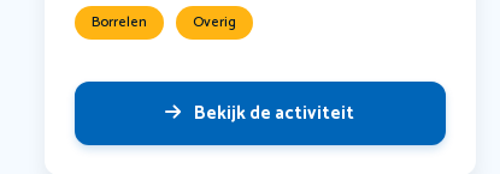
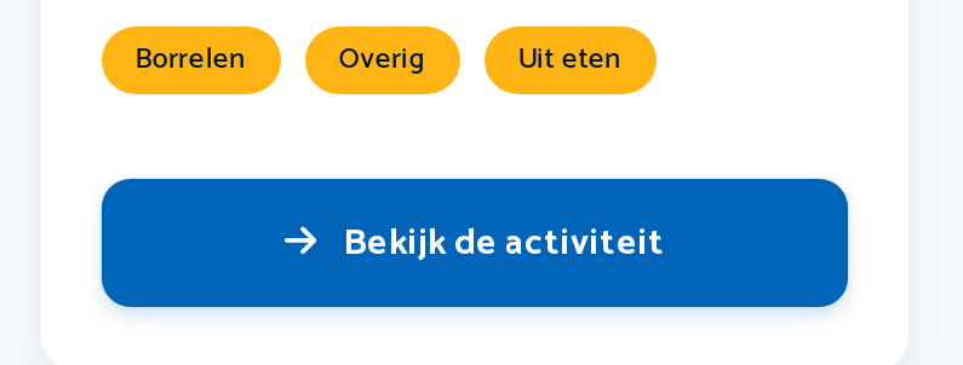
none -> [518,37,622,83] Uit eten

